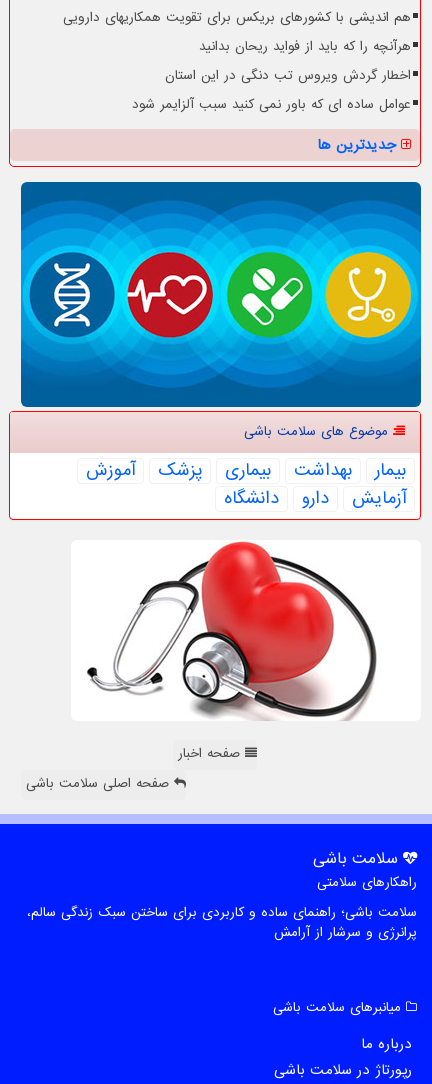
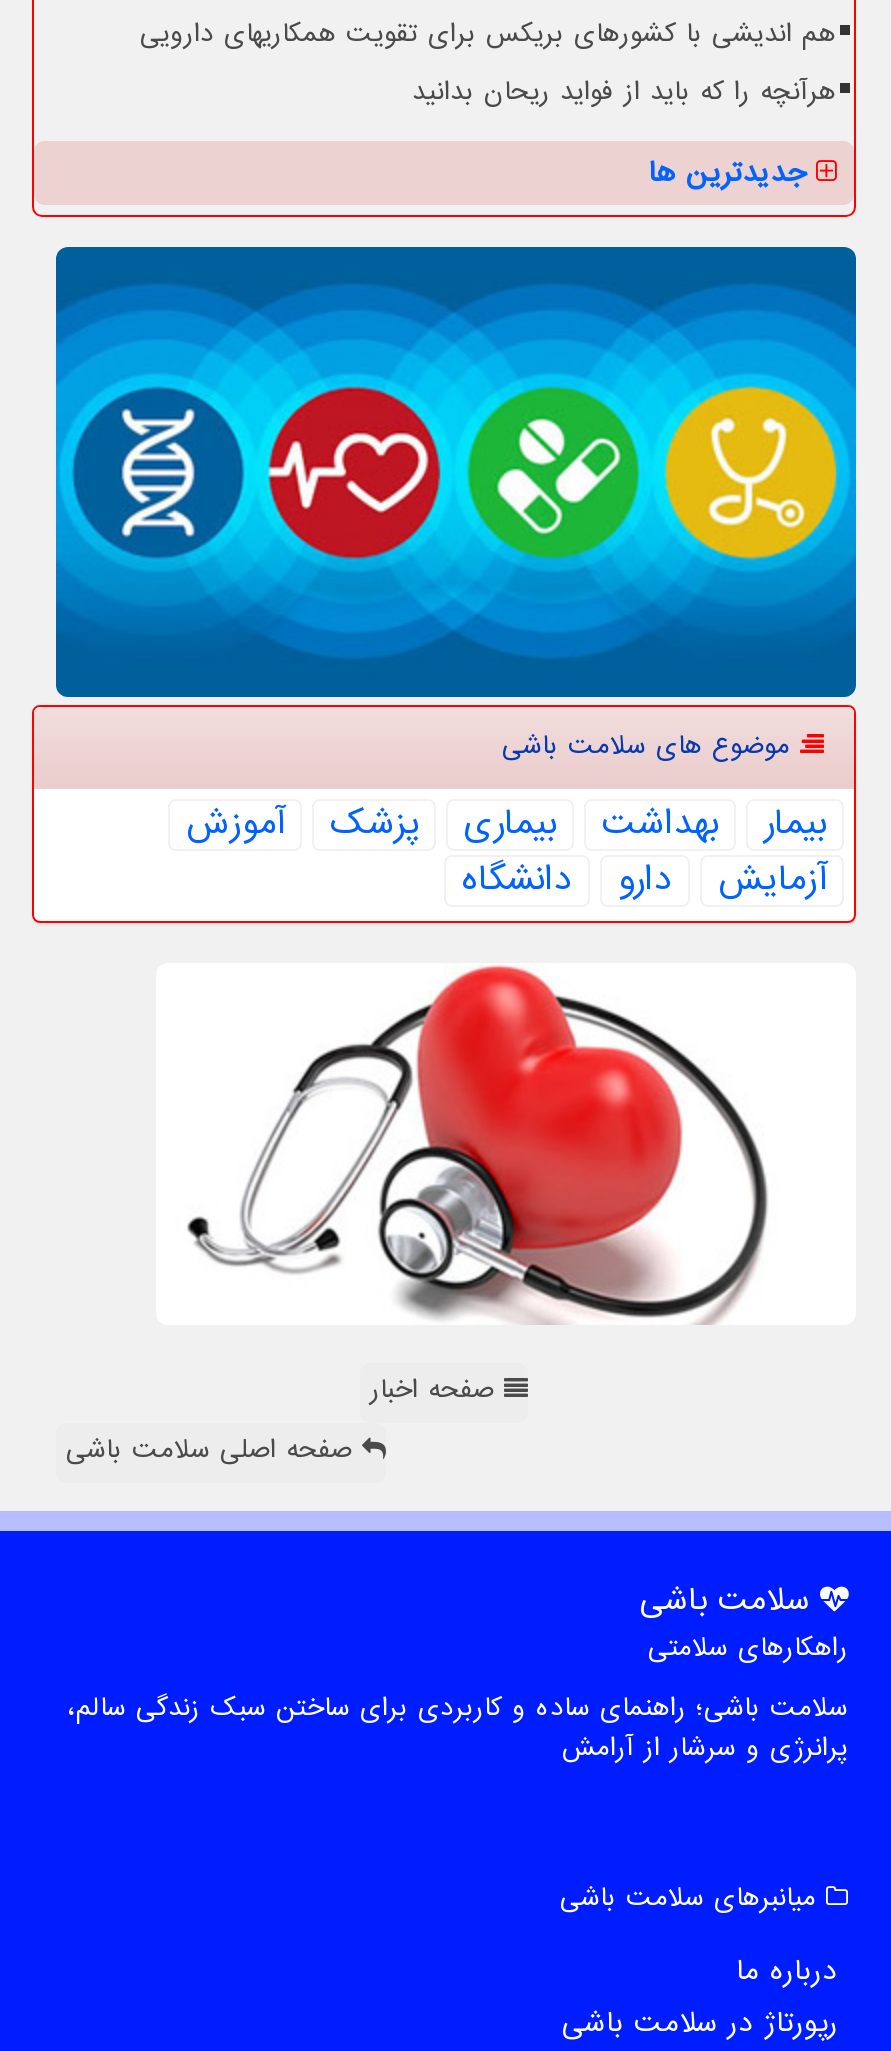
[132,66,411,114] اخطار گردش ویروس تب دنگی در این استان | عوامل ساده ای که باور نمی کنید سبب آلزایمر شود -> none

